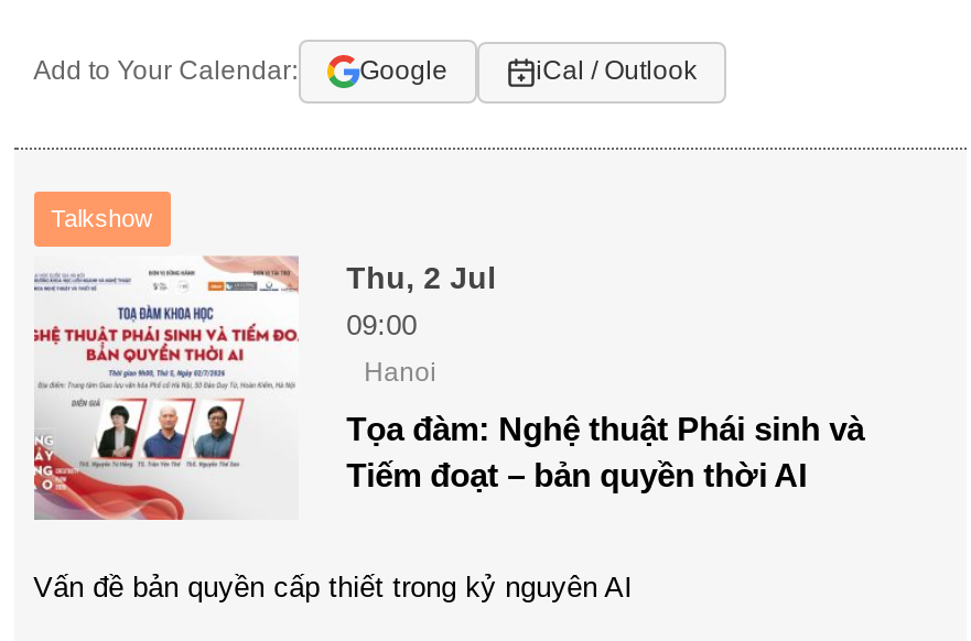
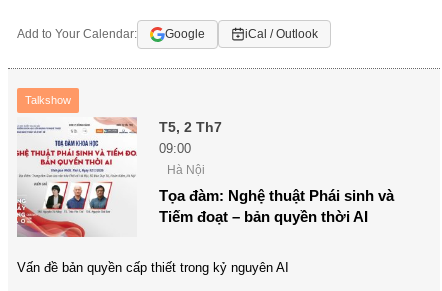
[346,259,496,294] Thu, 2 Jul -> [159,119,222,135] T5, 2 Th7
[364,356,437,387] Hanoi -> [167,163,205,177] Hà Nội

